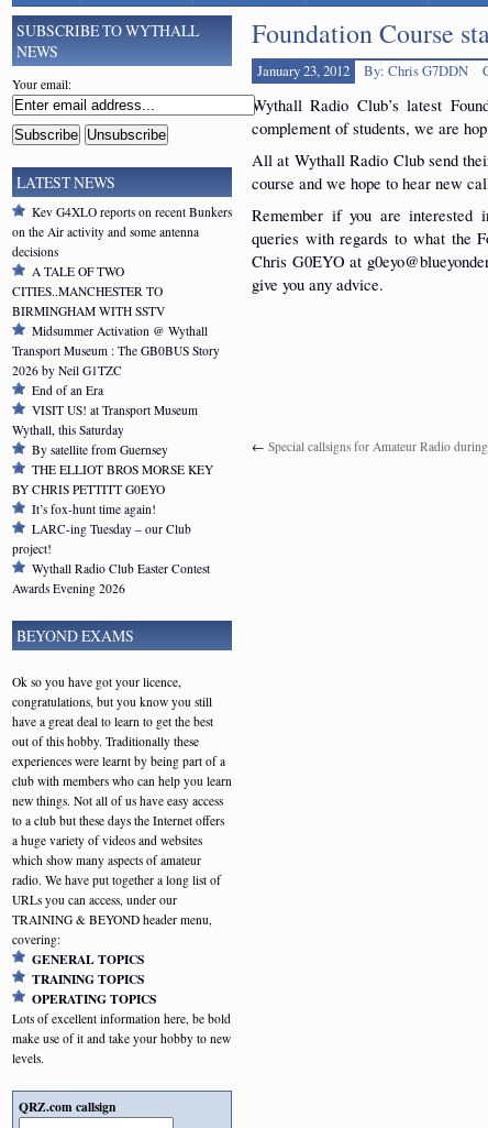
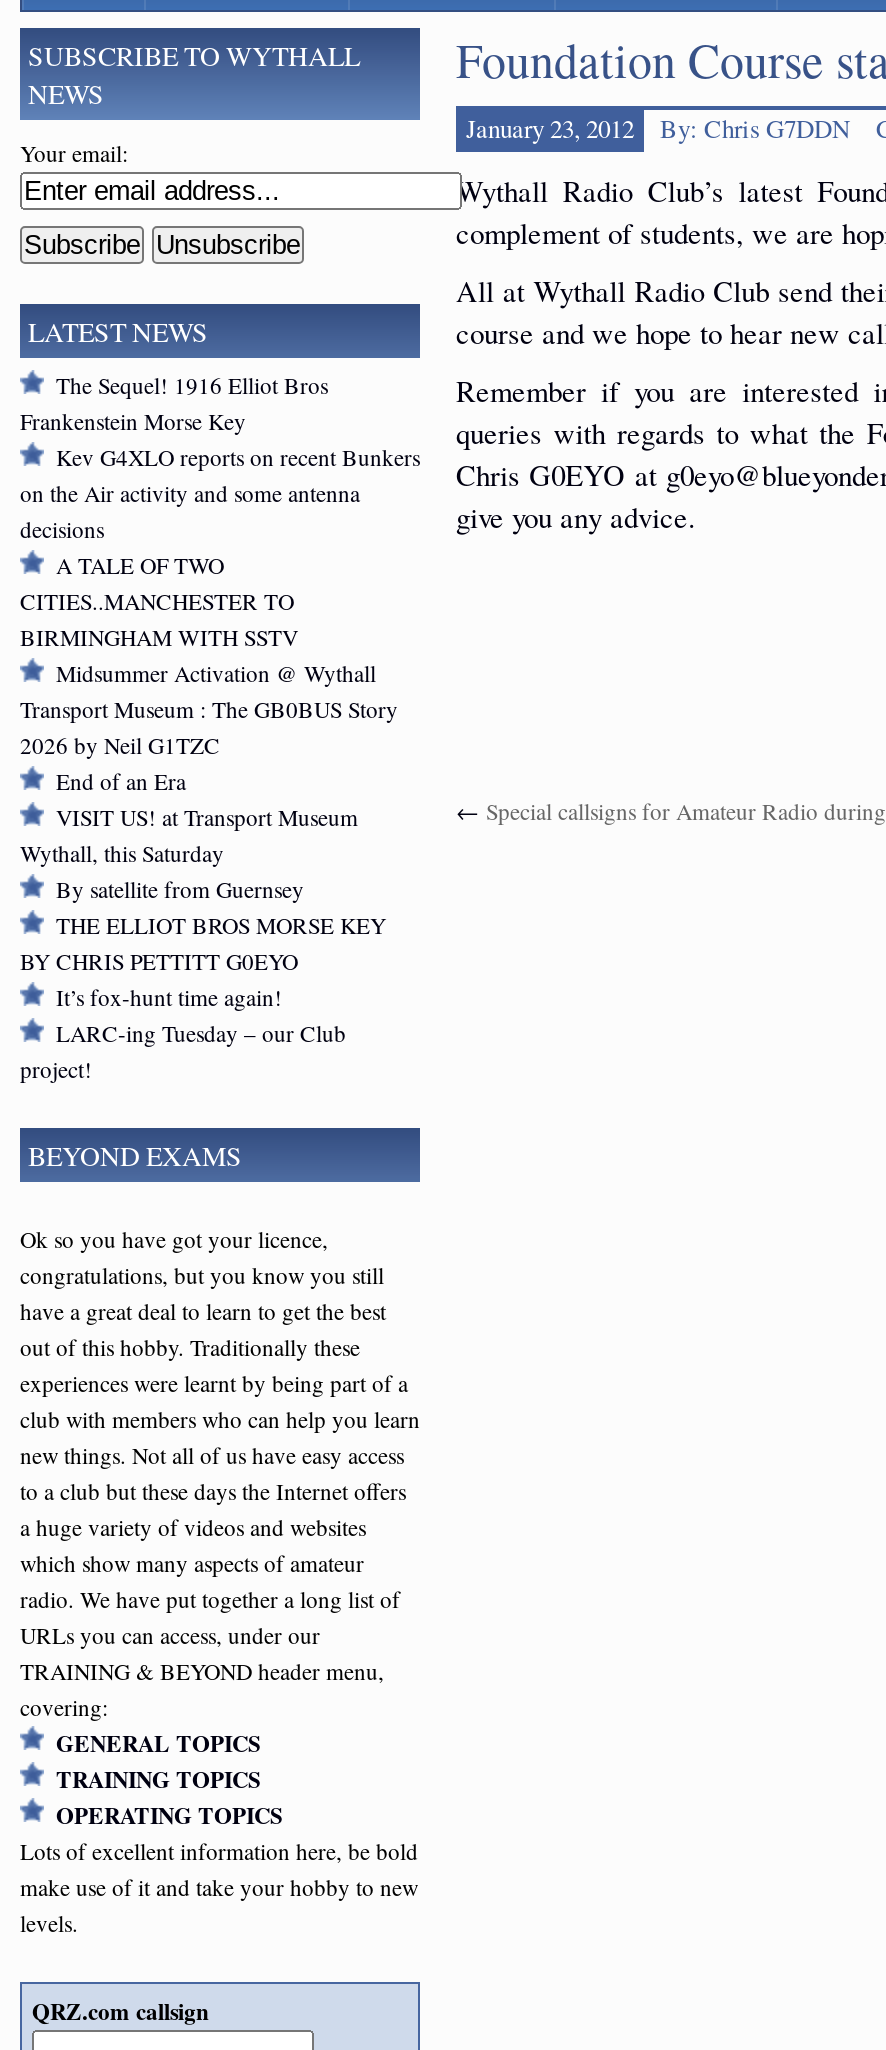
moved [12,204,232,557] -> [20,442,420,1084]: Kev G4XLO reports on recent Bunkers | on the Air activity and some antenna | decisions | ... | LARC-ing Tuesday – our Club | project!
none -> [20,370,328,436] The Sequel! 1916 Elliot Bros | Frankenstein Morse Key
[12,560,210,597] Wythall Radio Club Easter Contest | Awards Evening 2026 -> none

